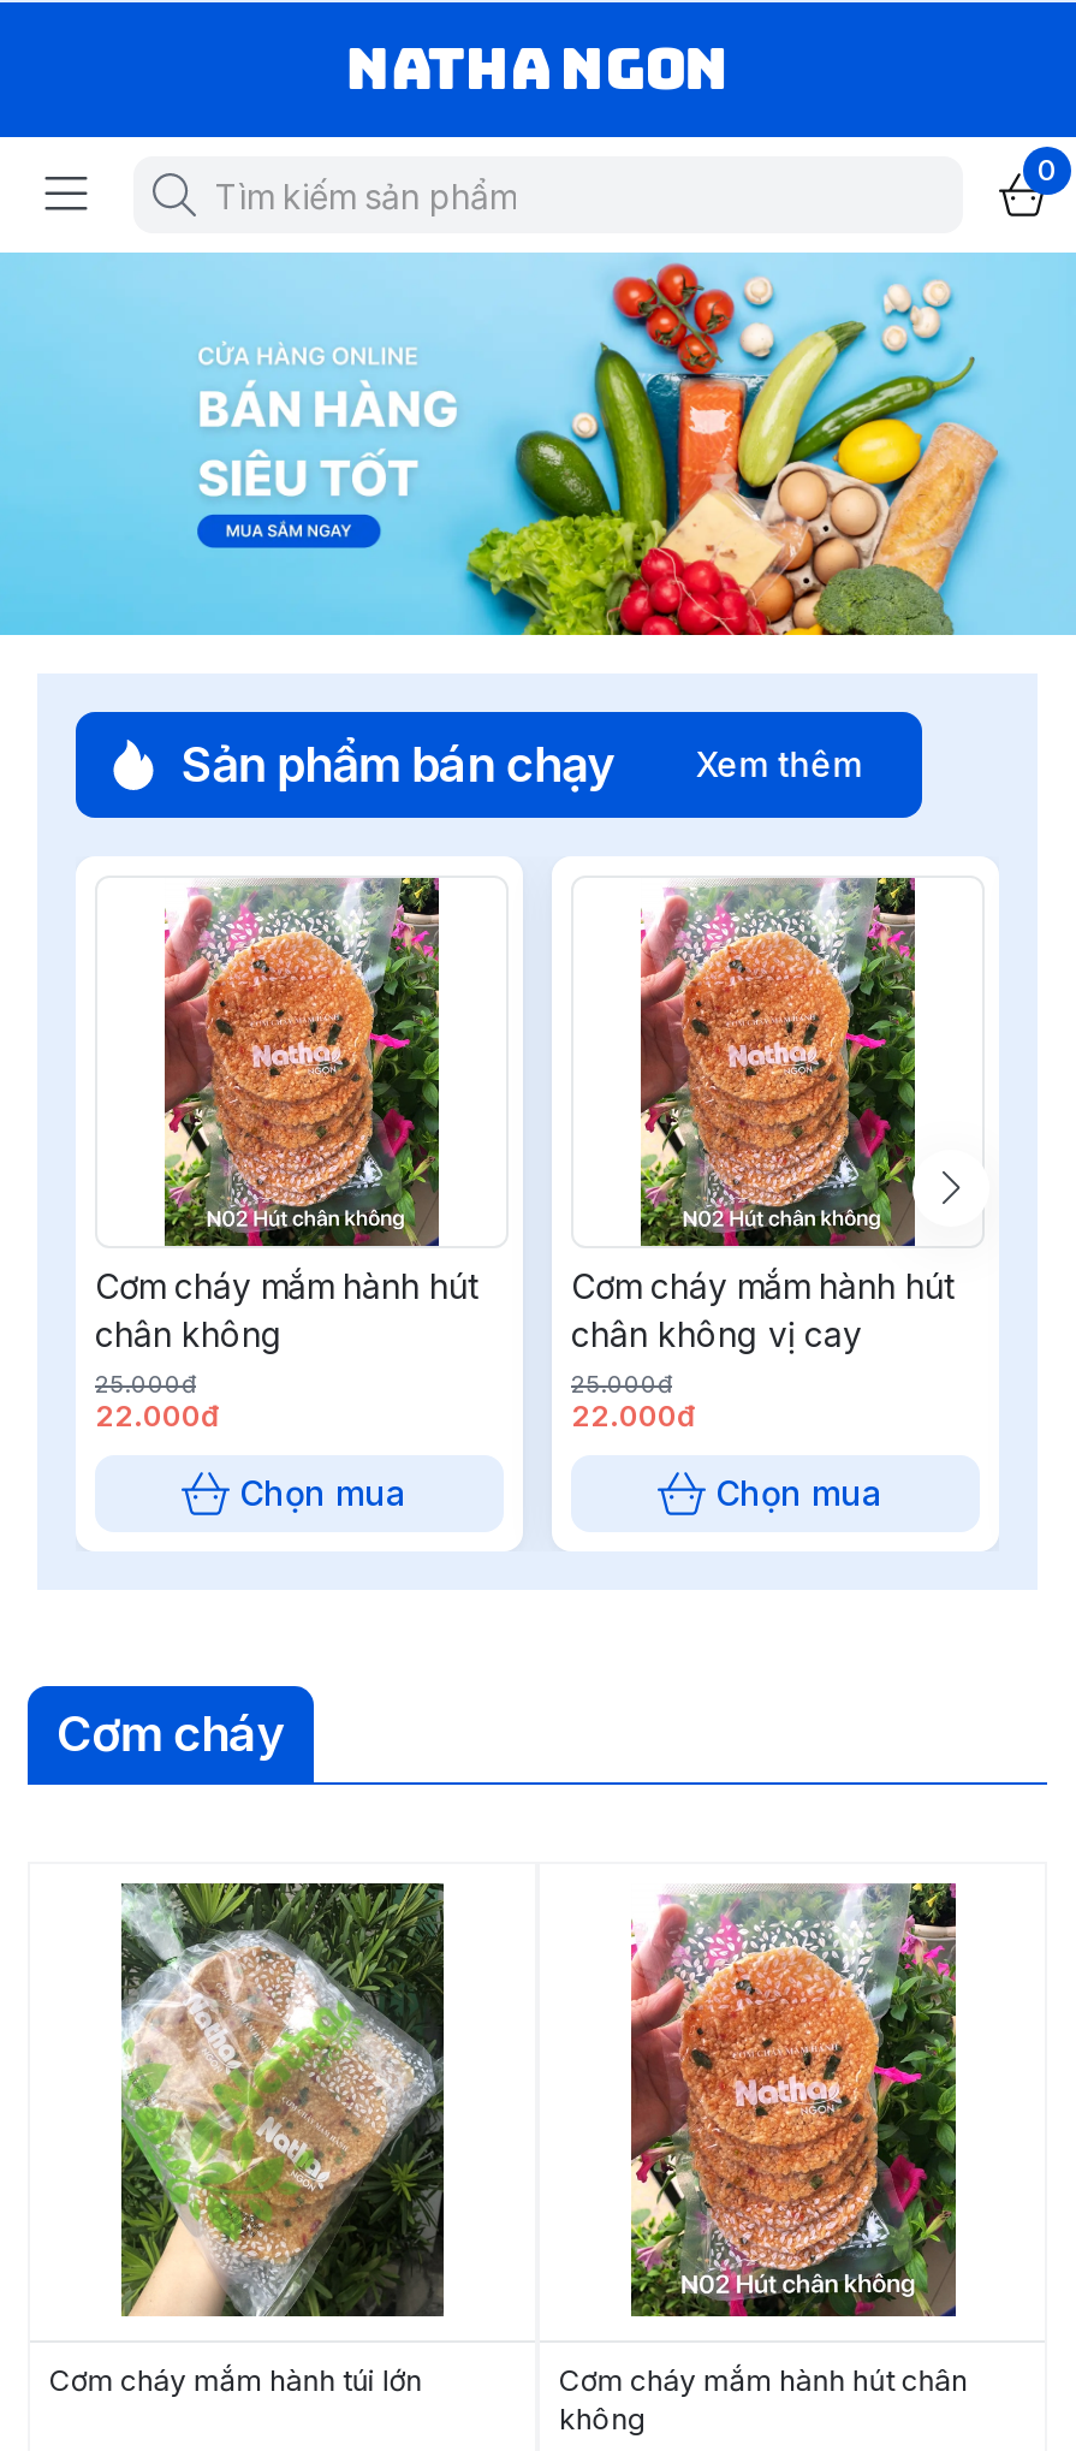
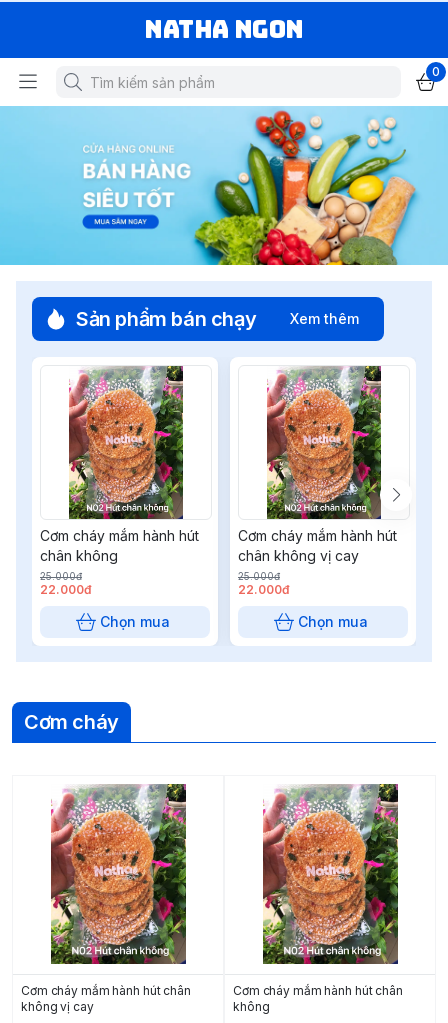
[49,1881,446,2397] [image] | Cơm cháy mắm hành túi lớn -> [21,783,191,1014] [image] | Cơm cháy mắm hành hút chân | không vị cay

